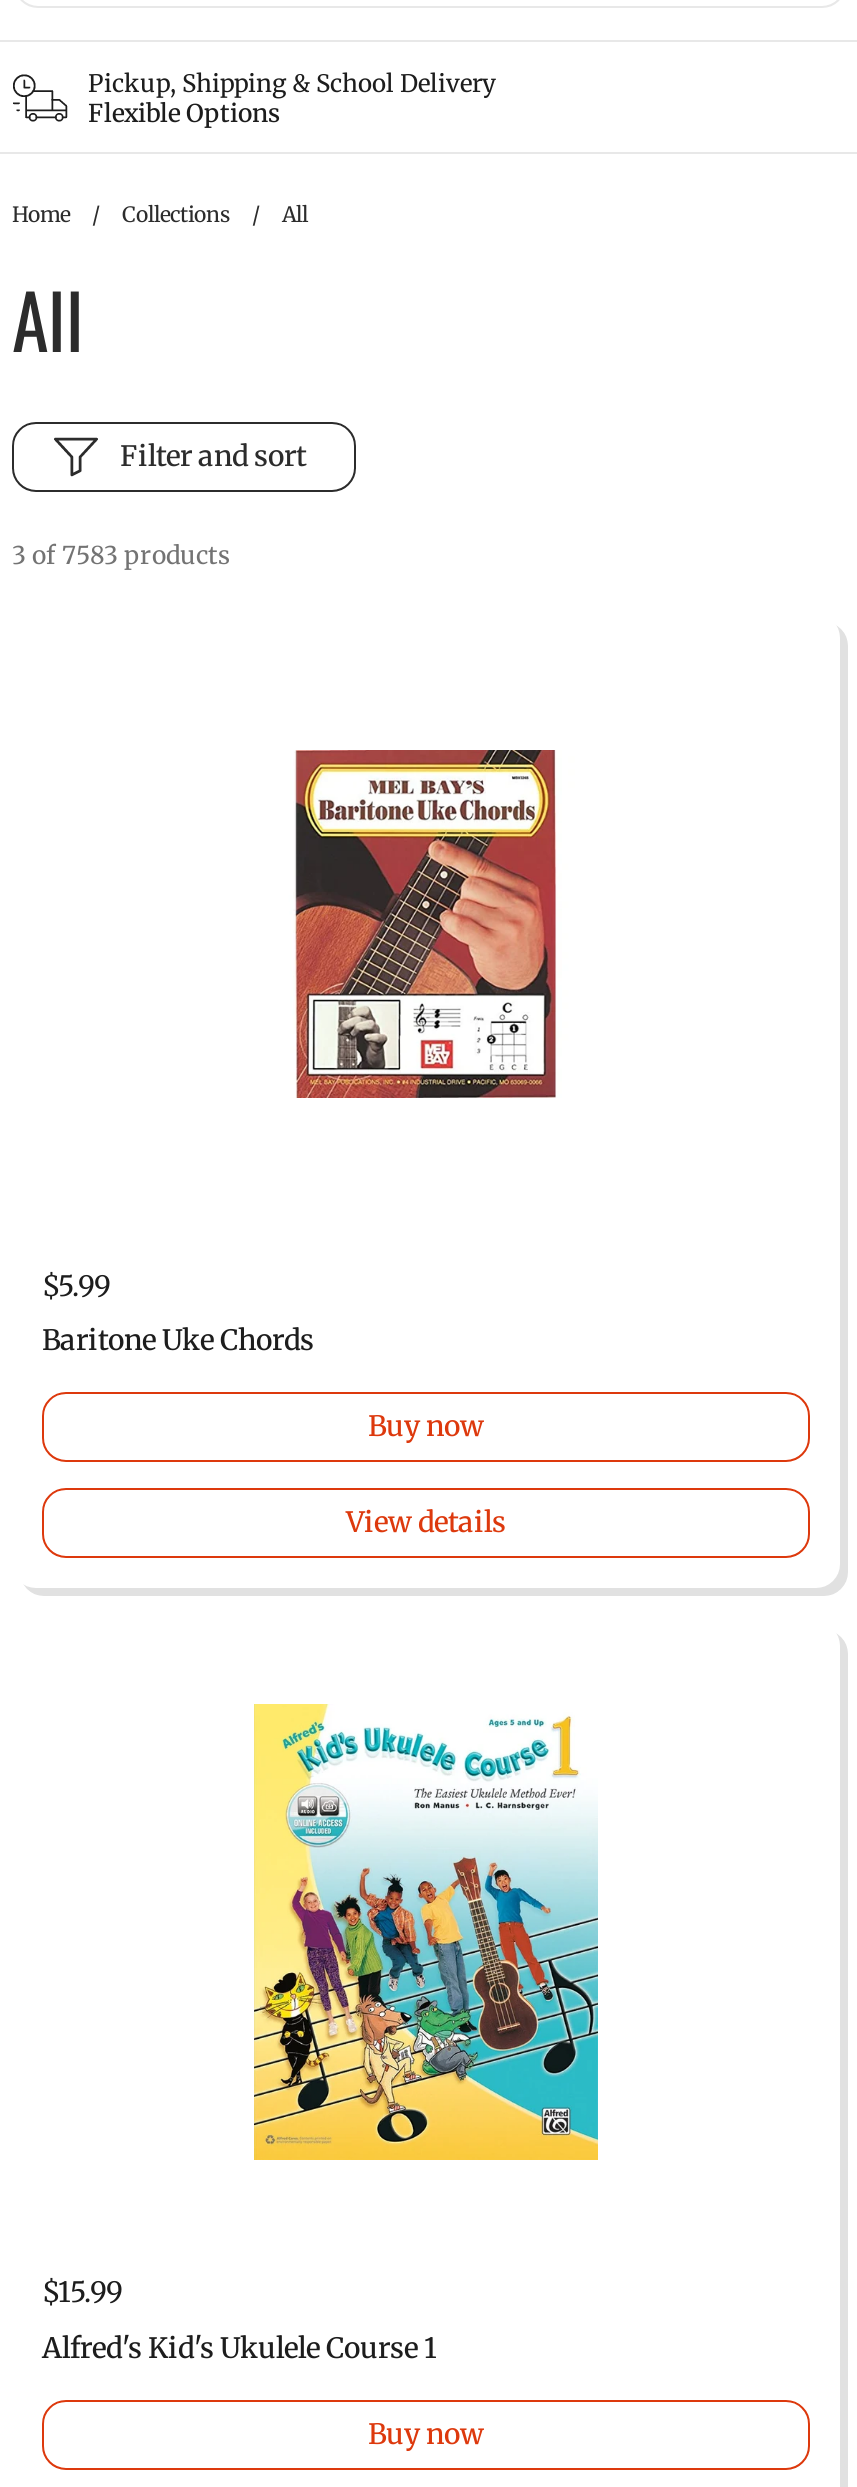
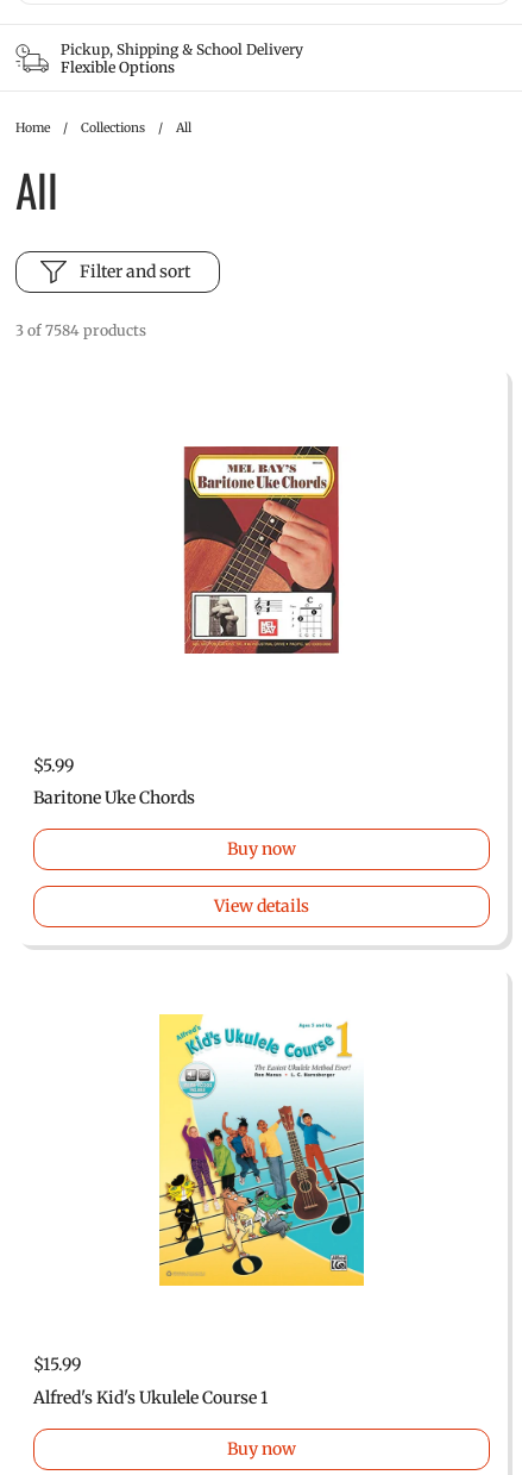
[12,540,230,570] 3 of 7583 products -> [15,321,146,339] 3 of 7584 products

